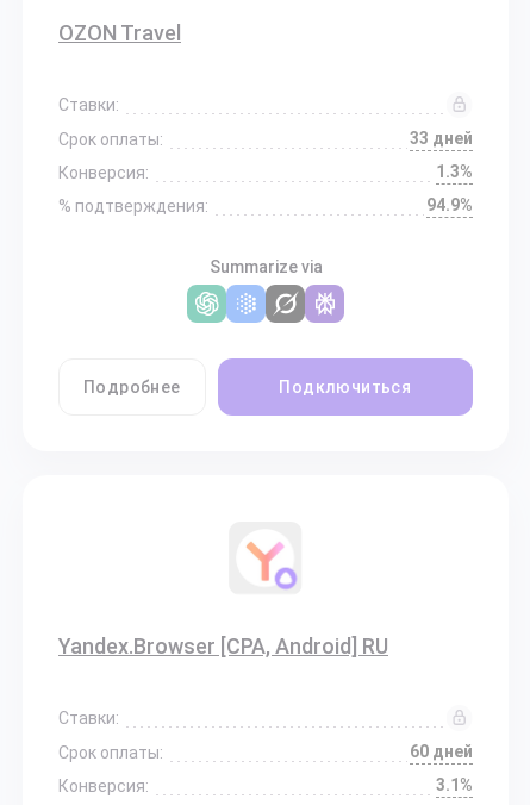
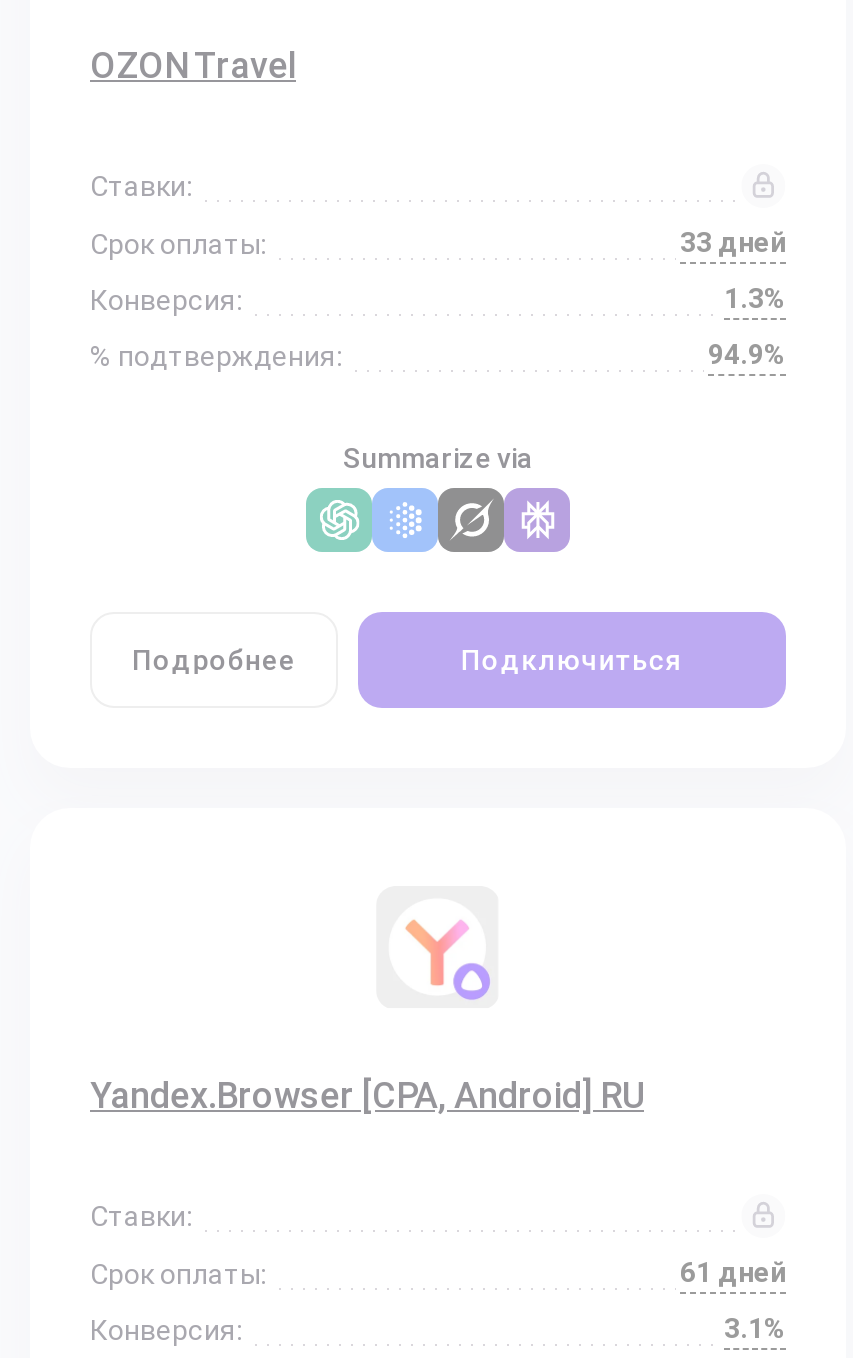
[410,742,473,761] 60 дней -> [680,1256,786,1288] 61 дней

